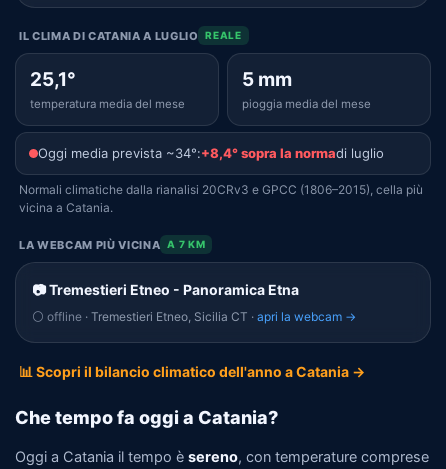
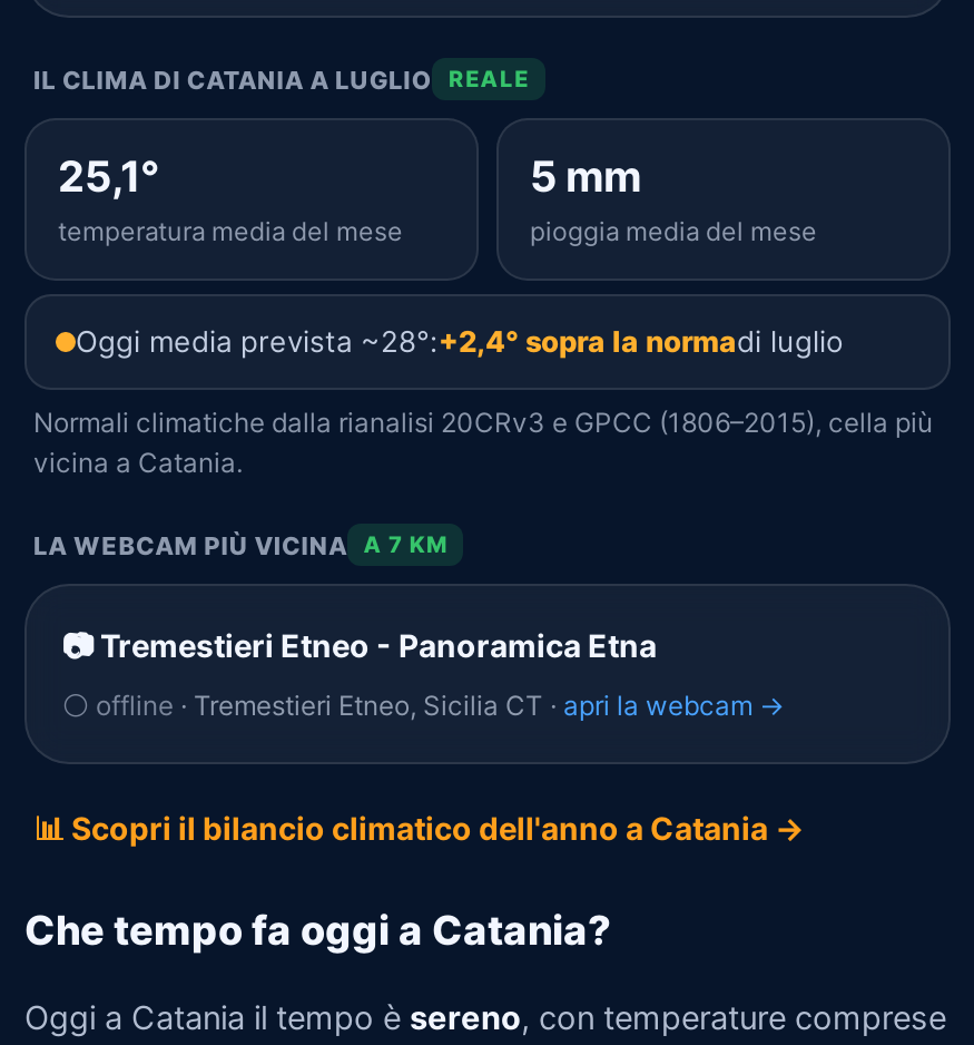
[38,145,384,161] Oggi media prevista ~34°:+8,4° sopra la normadi luglio -> [76,323,844,359] Oggi media prevista ~28°:+2,4° sopra la normadi luglio

